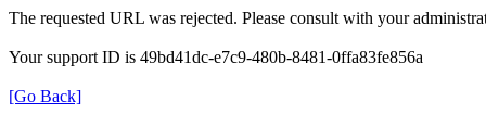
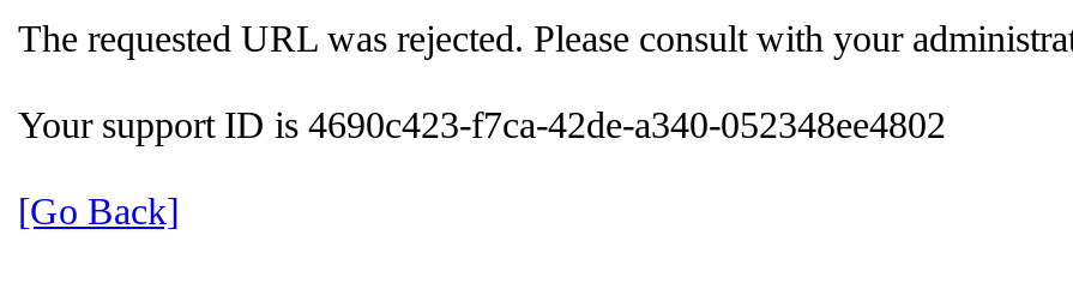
[9,48,423,66] Your support ID is 49bd41dc-e7c9-480b-8481-0ffa83fe856a -> [18,104,946,145] Your support ID is 4690c423-f7ca-42de-a340-052348ee4802

